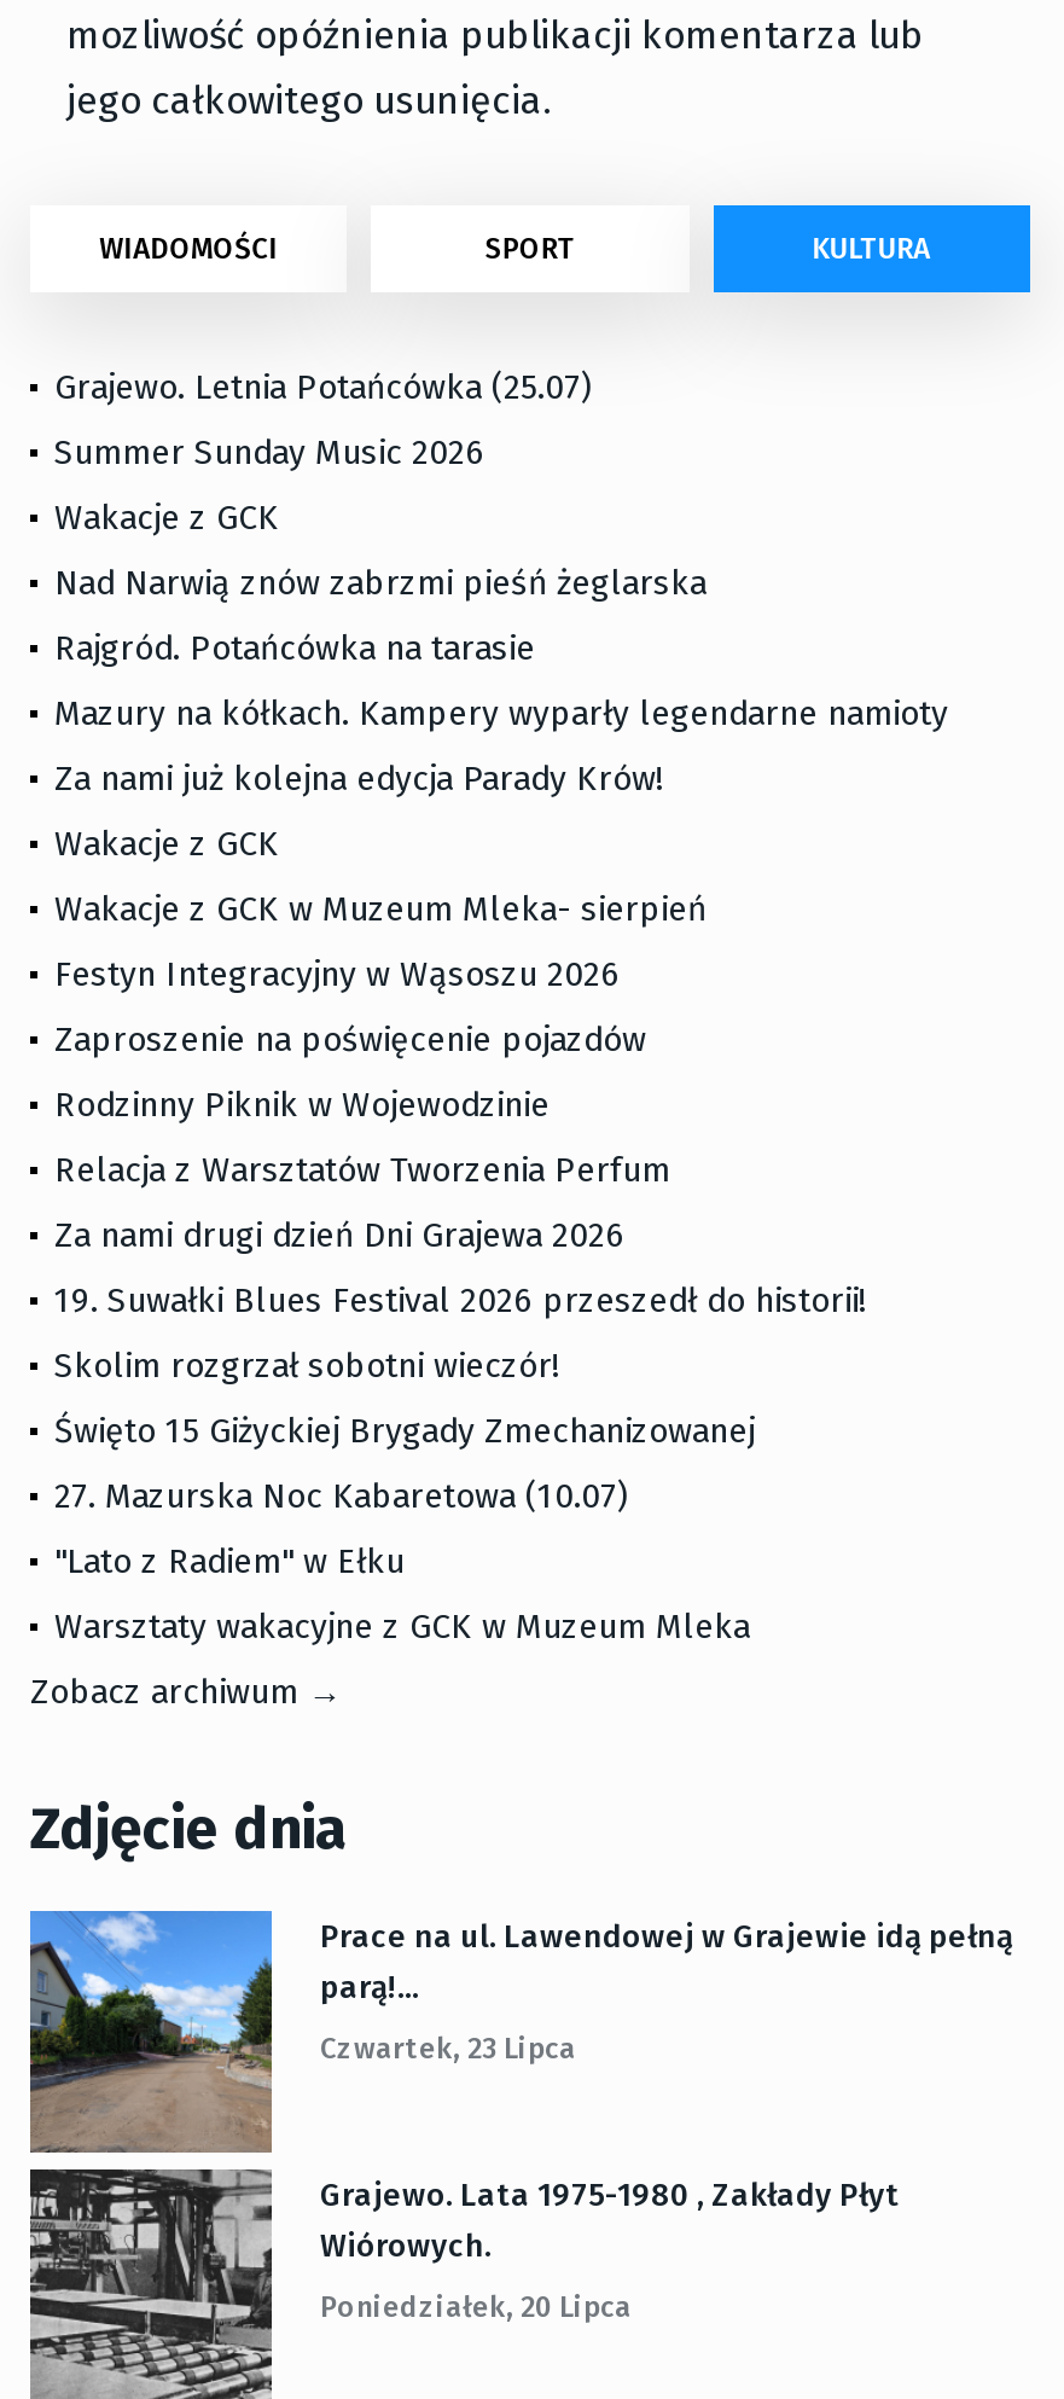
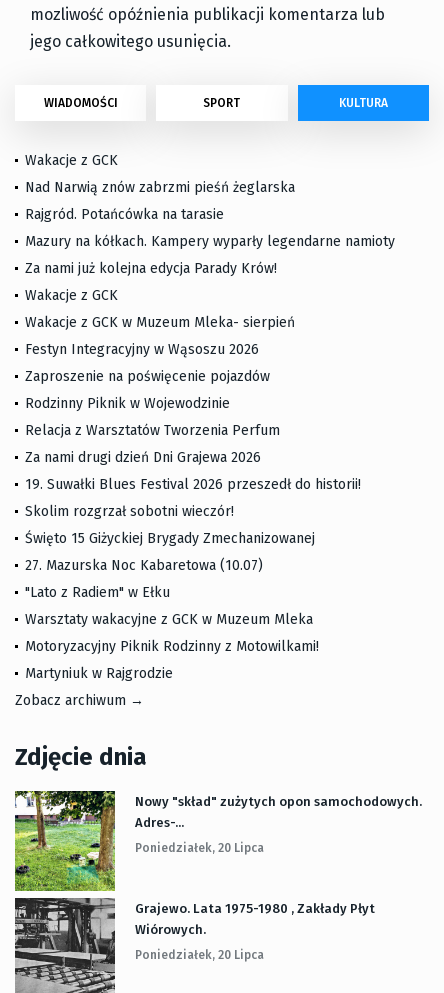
[54,366,593,473] Grajewo. Letnia Potańcówka (25.07) | Summer Sunday Music 2026 -> none
moved [54,497,948,1647] -> [25,152,395,628]: Wakacje z GCK | Nad Narwią znów zabrzmi pieśń żeglarska | Rajgród. Potańcówka na tarasie | ... | "Lato z Radiem" w Ełku | Warsztaty wakacyjne z GCK w Muzeum Mleka
none -> [25,638,319,682] Motoryzacyjny Piknik Rodzinny z Motowilkami! | Martyniuk w Rajgrodzie
[28,1909,1013,2153] [image] | Prace na ul. Lawendowej w Grajewie idą pełną | parą!... -> [14,790,422,892] [image] | Nowy "skład" zużytych opon samochodowych. | Adres-...
[320,2031,576,2065] Czwartek, 23 Lipca -> [135,841,264,855] Poniedziałek, 20 Lipca

